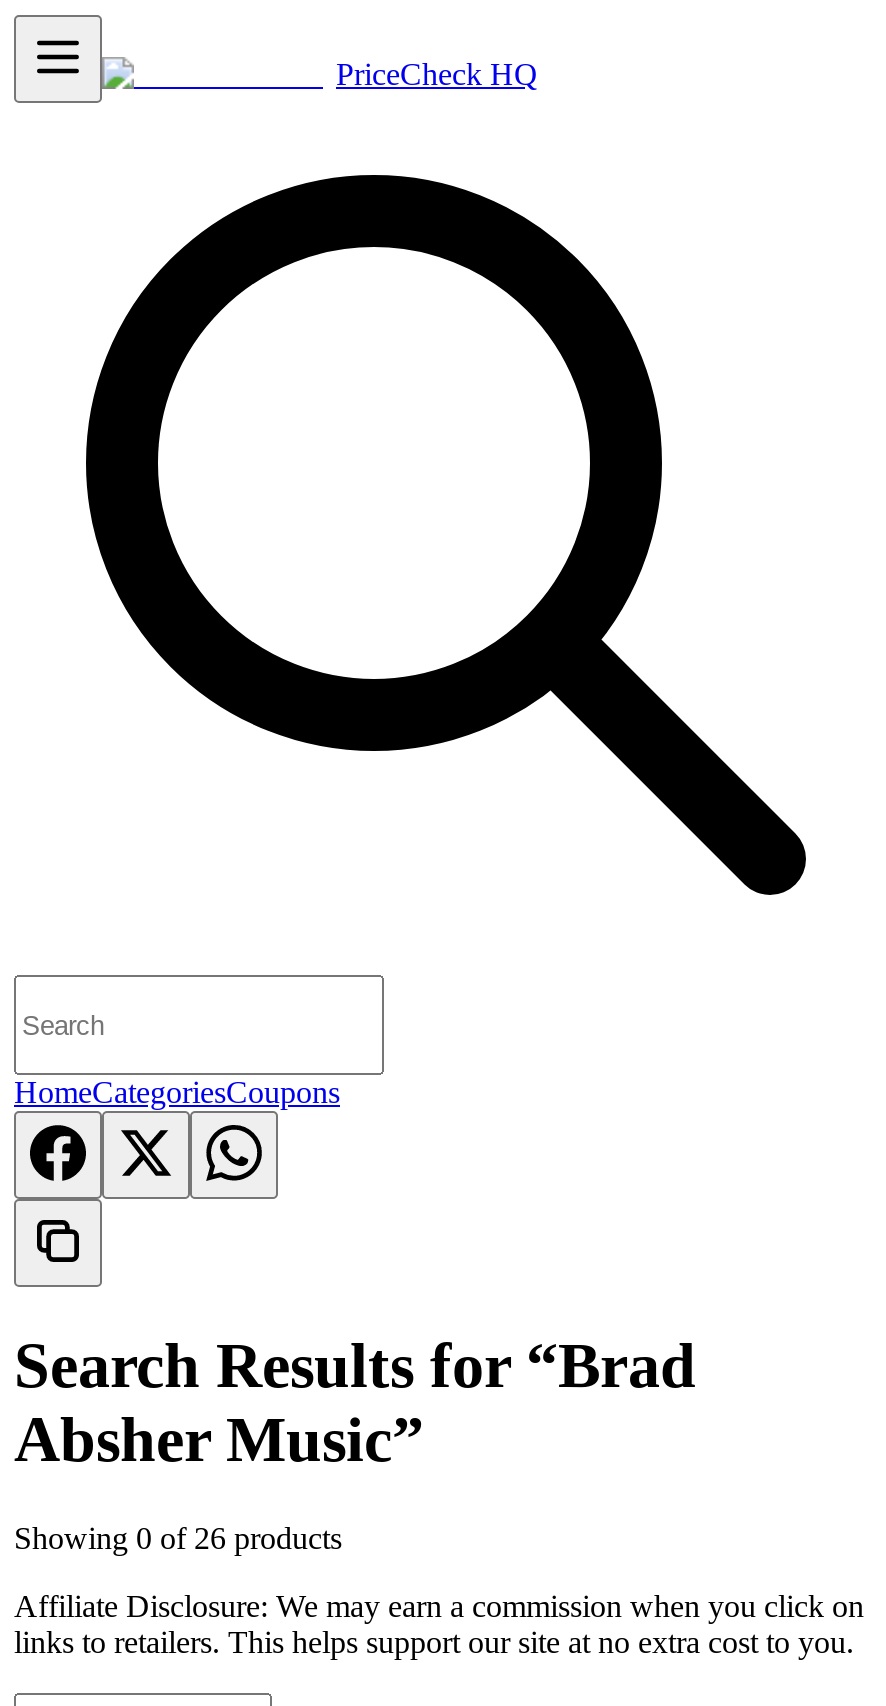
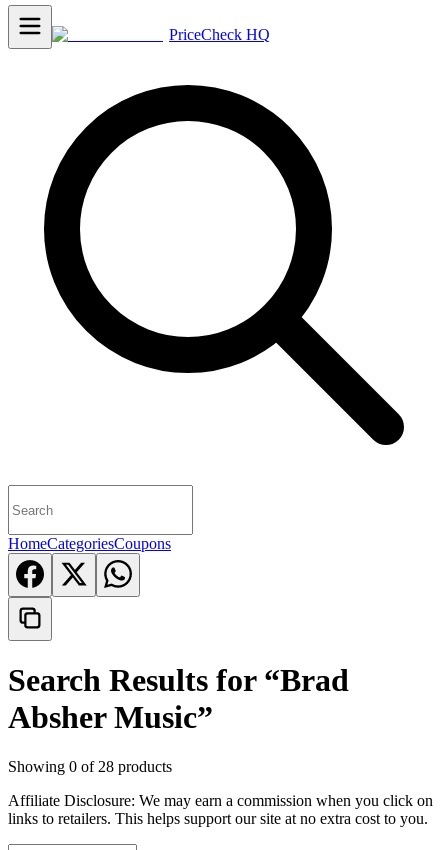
[14,1521,342,1555] Showing 0 of 26 products -> [8,758,172,775] Showing 0 of 28 products

